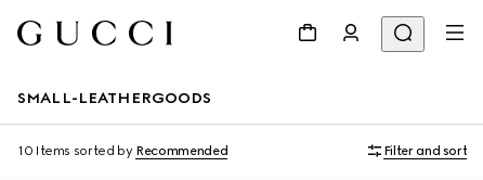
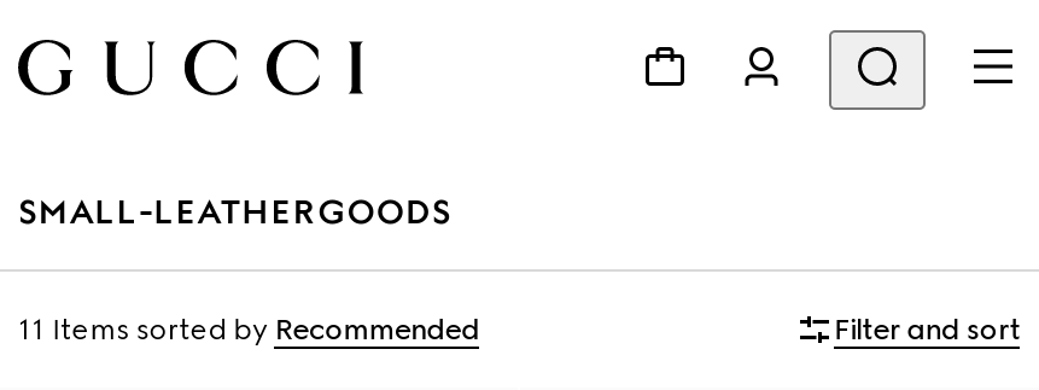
[17,143,228,158] 10 Items sorted by Recommended -> [18,313,480,347] 11 Items sorted by Recommended

